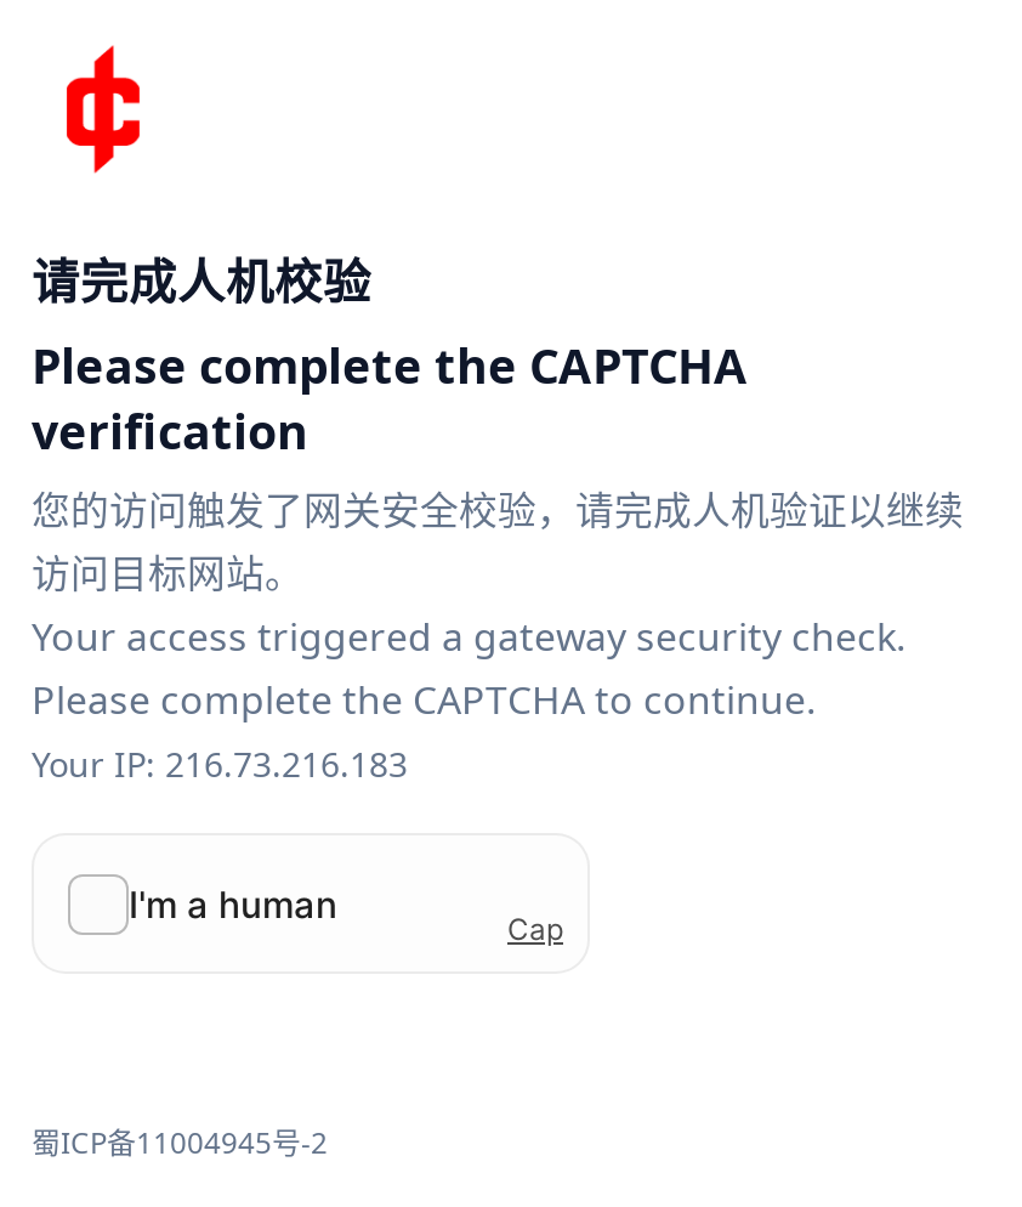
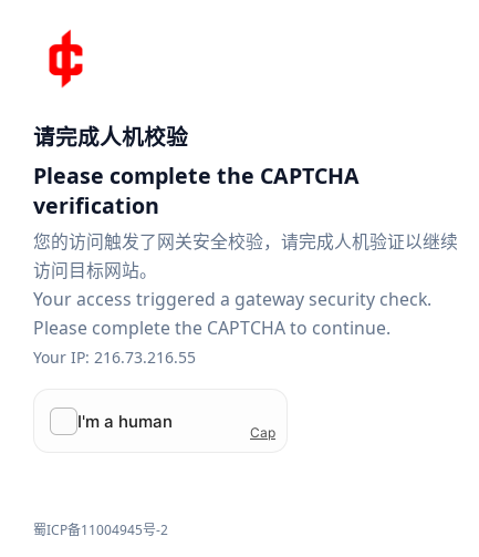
[32,741,408,787] Your IP: 216.73.216.183 -> [33,347,196,368] Your IP: 216.73.216.55

